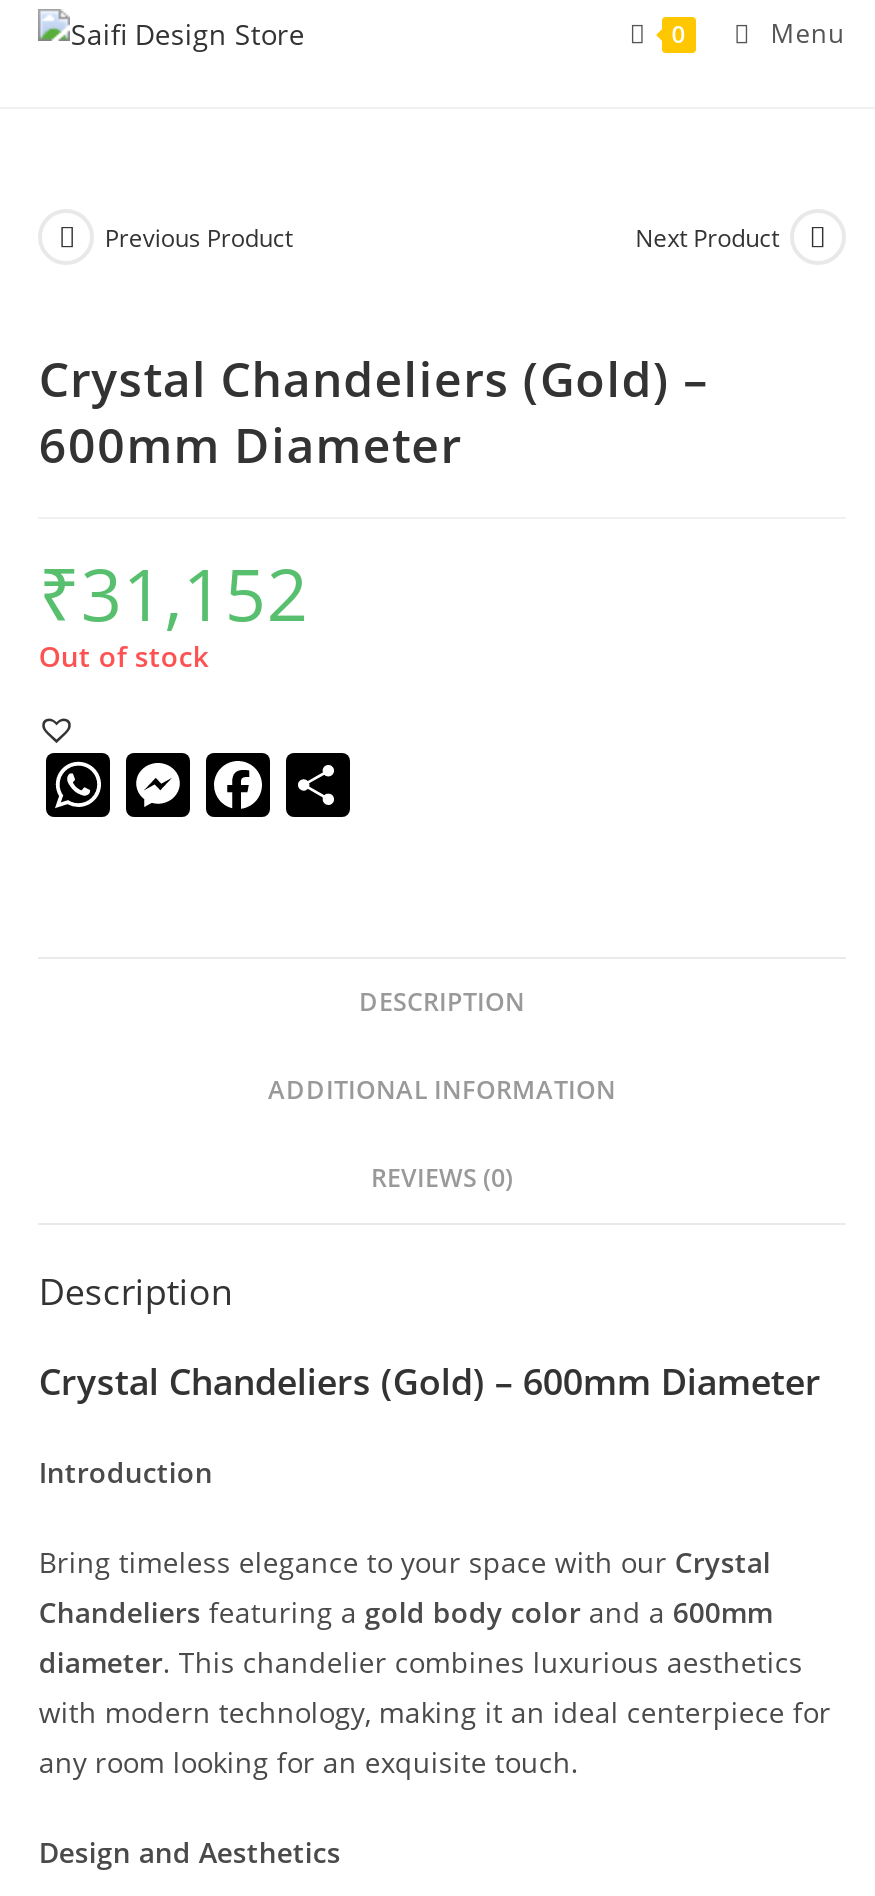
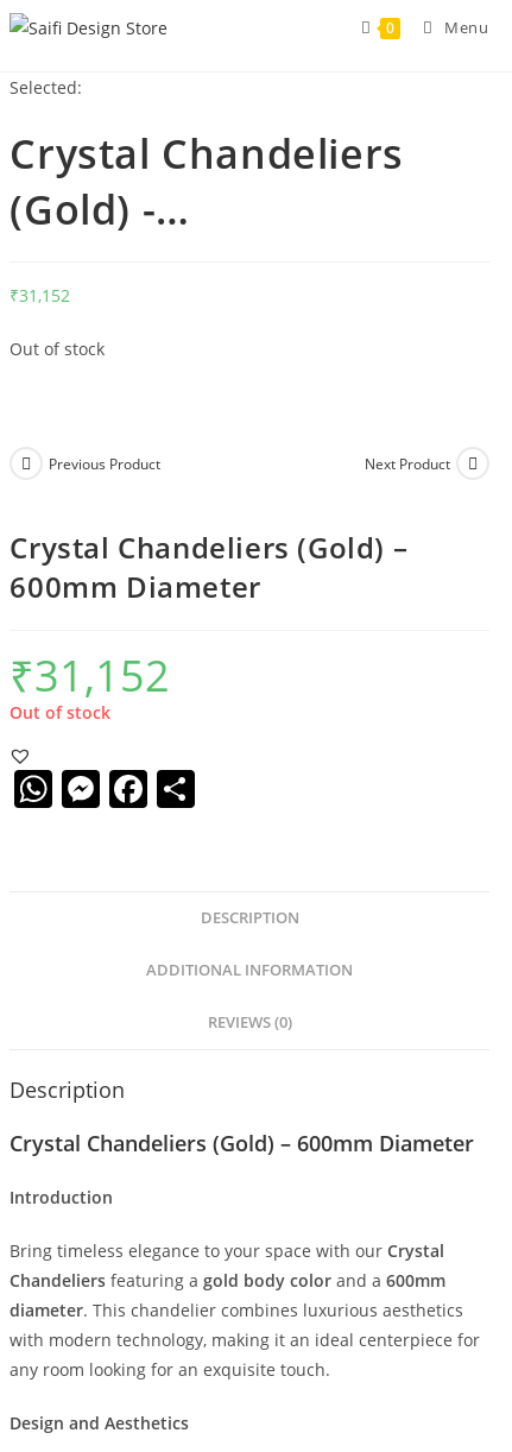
none -> [10,76,404,360] Selected: | Crystal Chandeliers | (Gold) -… | ₹31,152 | Out of stock

